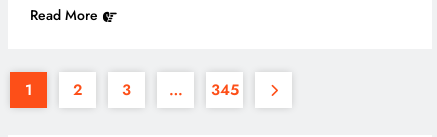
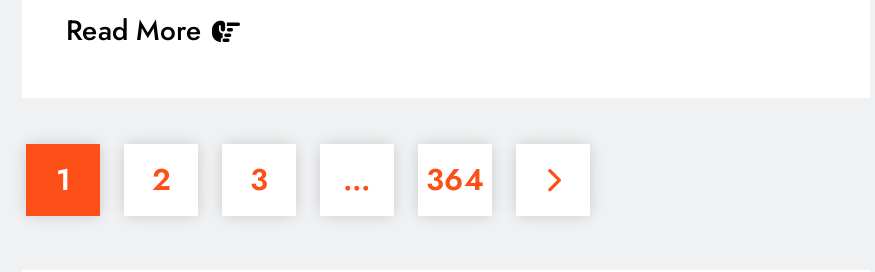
[210,79,238,101] 345 -> [426,157,484,201] 364

